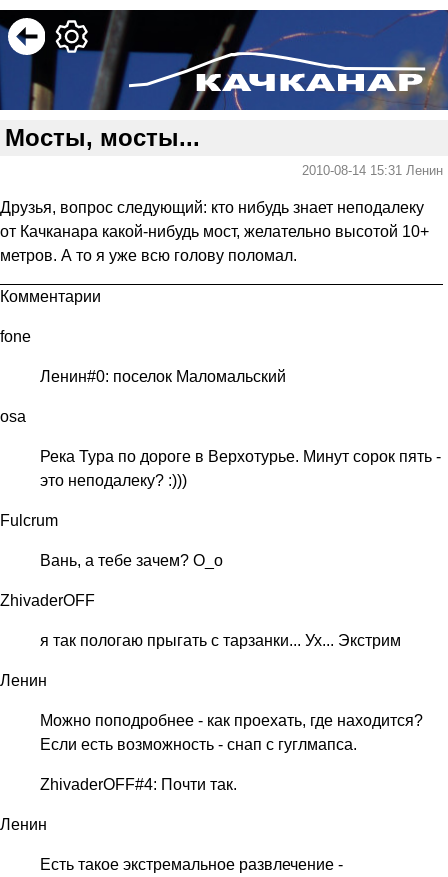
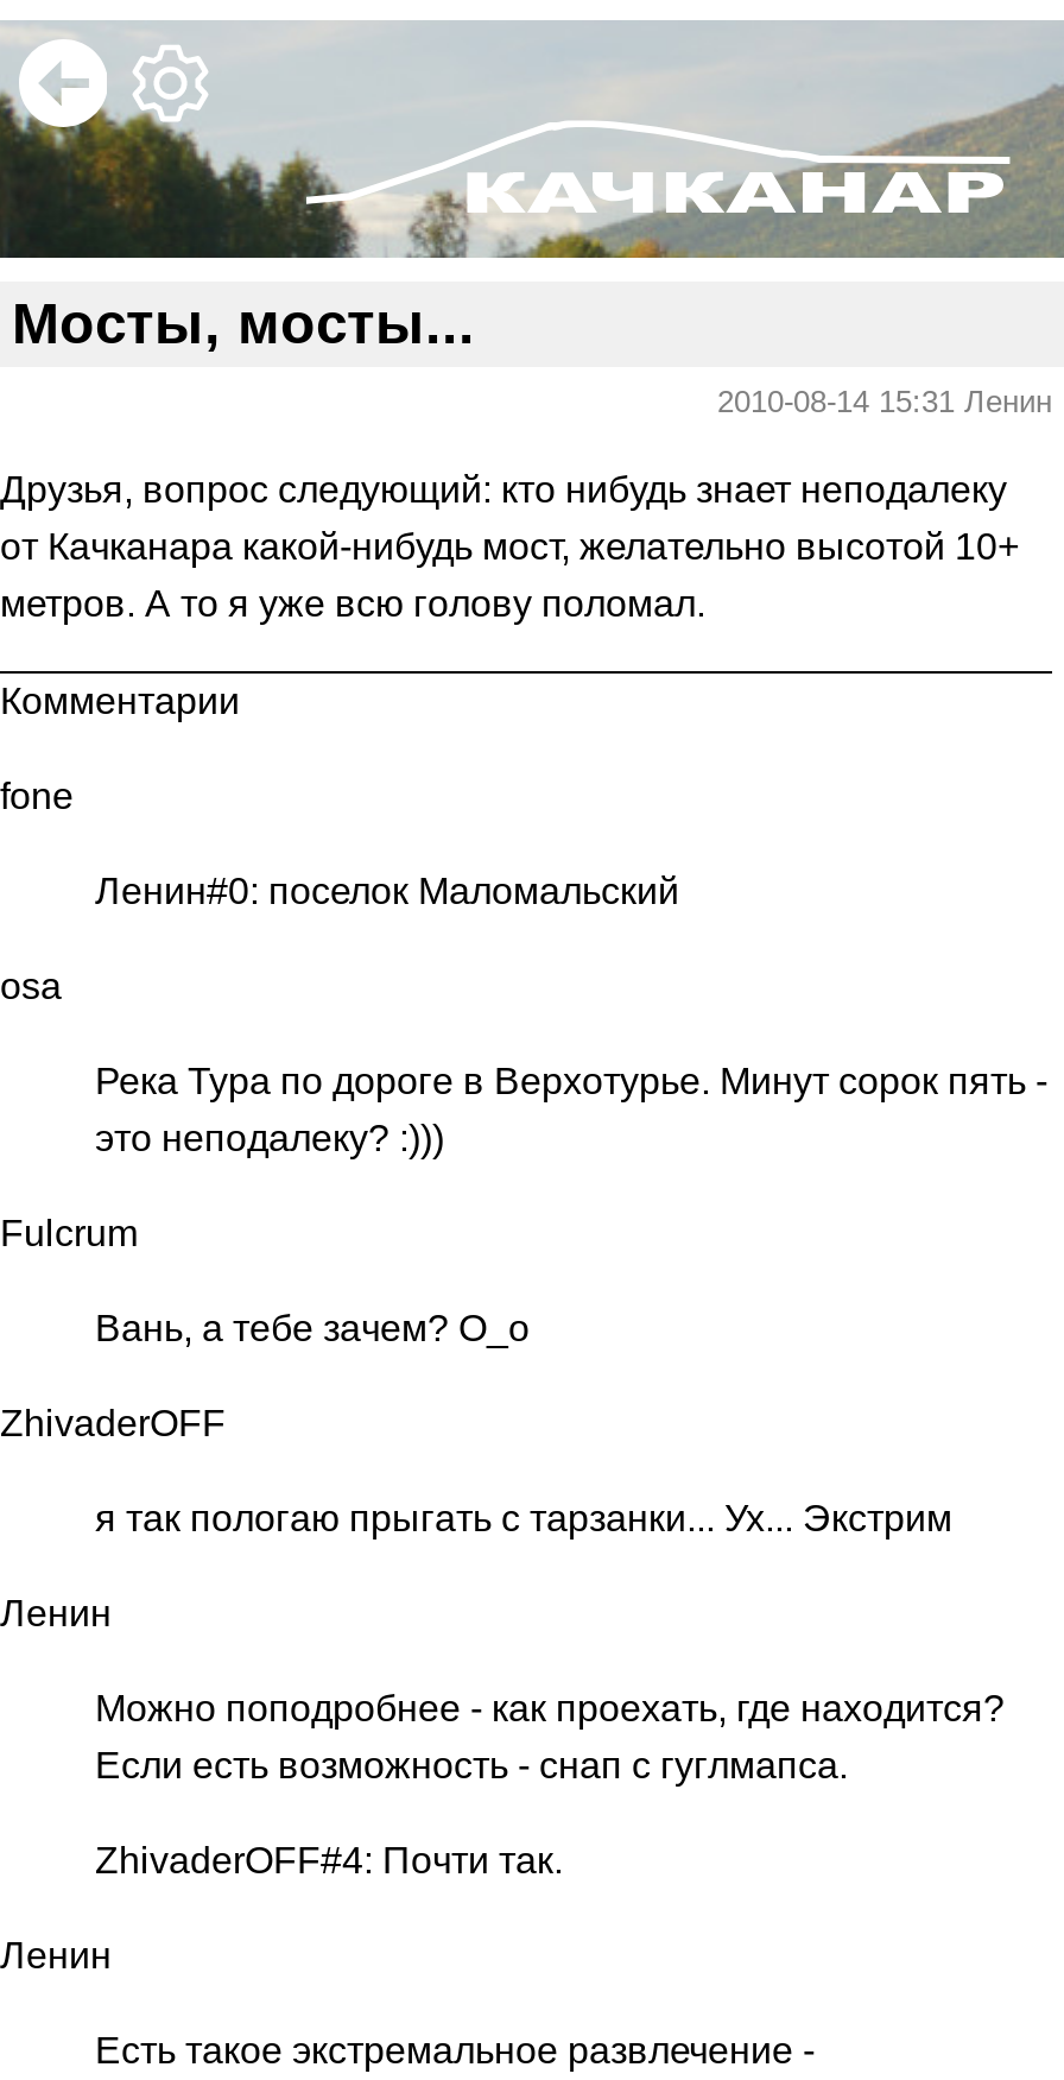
[3,9,445,111] [image] -> [7,20,1057,260] [image]

